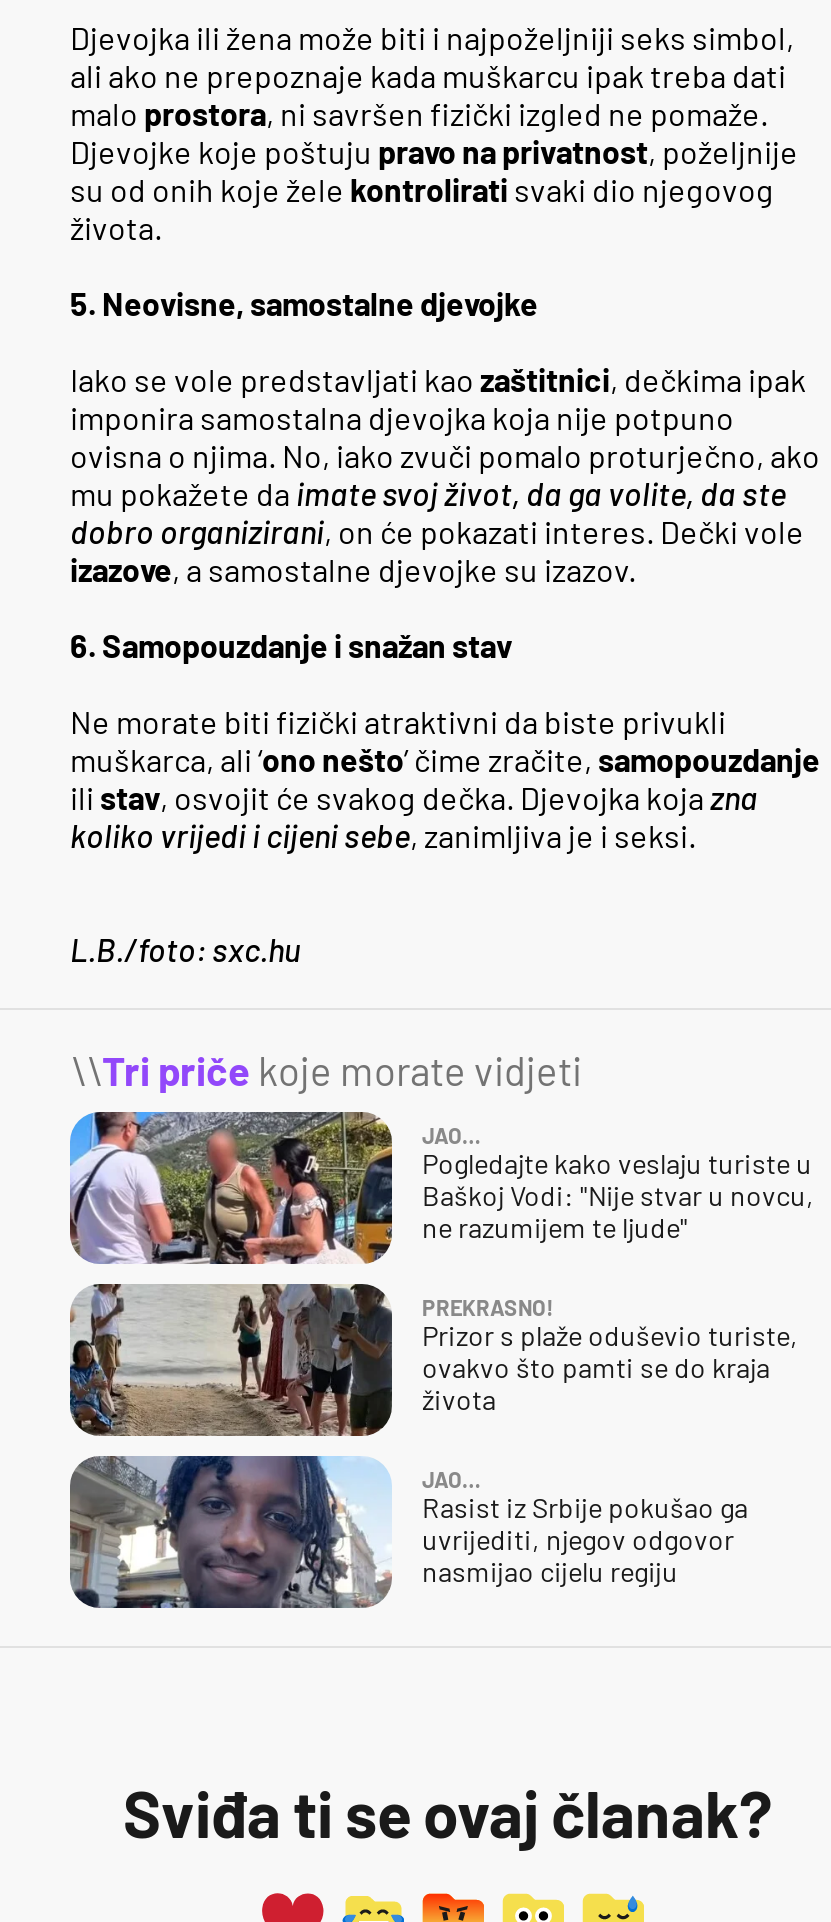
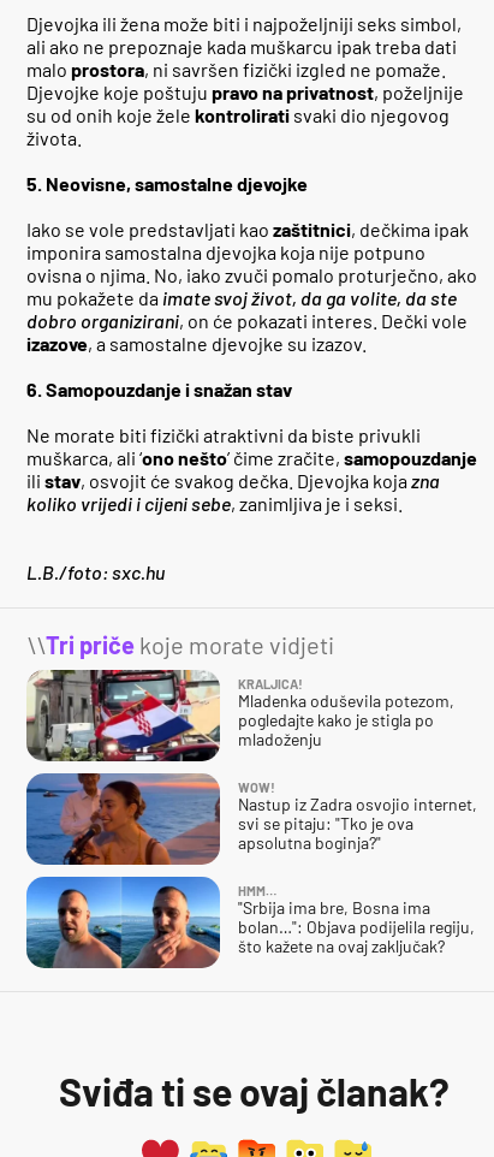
[68,1110,814,1266] [image] | JAO… | Pogledajte kako veslaju turiste u | Baškoj Vodi: "Nije stvar u novcu, | ne razumijem te ljude" -> [25,669,454,763] [image] | KRALJICA! | Mladenka oduševila potezom, | pogledajte kako je stigla po | mladoženju
[68,1282,798,1438] [image] | PREKRASNO! | Prizor s plaže oduševio turiste, | ovakvo što pamti se do kraja | života -> [25,772,477,866] [image] | WOW! | Nastup iz Zadra osvojio internet, | svi se pitaju: "Tko je ova | apsolutna boginja?"
[68,1454,748,1610] [image] | JAO… | Rasist iz Srbije pokušao ga | uvrijediti, njegov odgovor | nasmijao cijelu regiju -> [25,876,475,969] [image] | HMM… | "Srbija ima bre, Bosna ima | bolan…": Objava podijelila regiju, | što kažete na ovaj zaključak?

